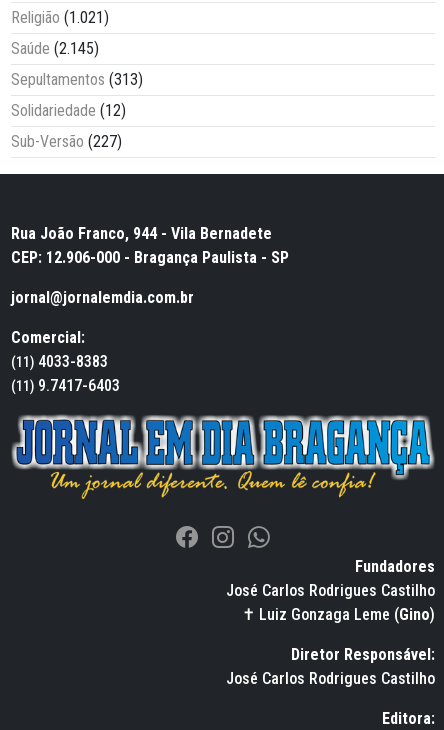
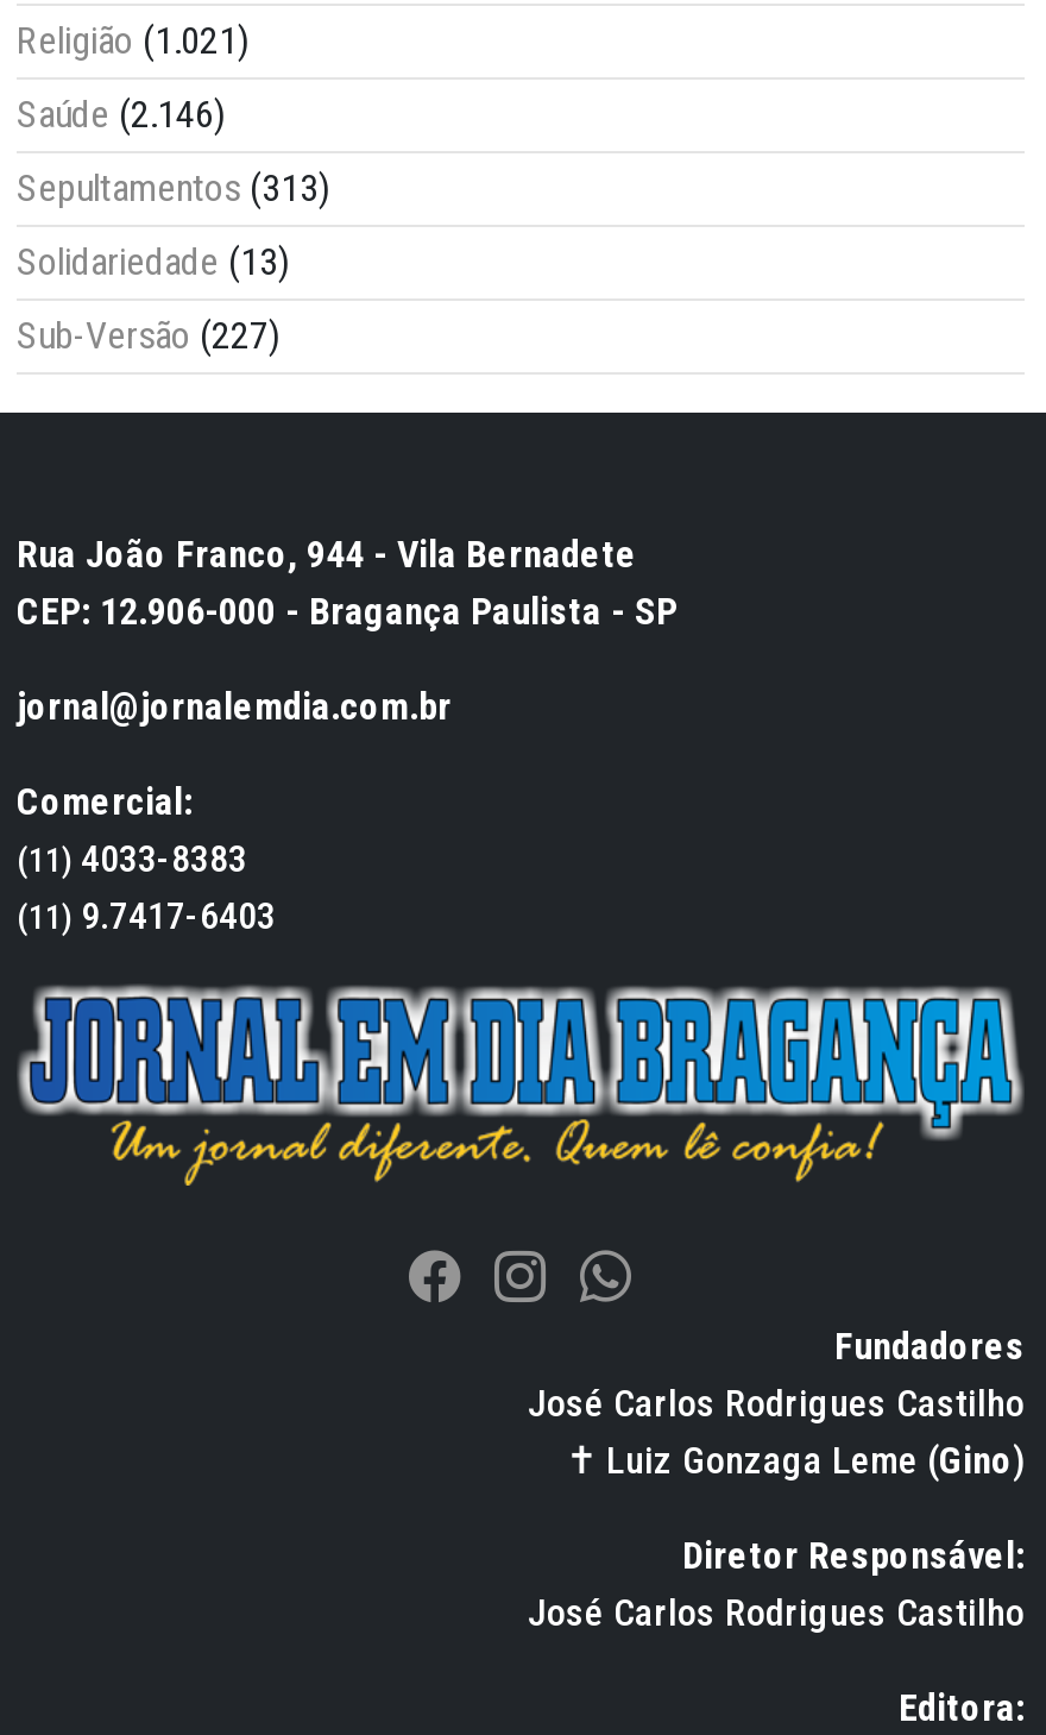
[11,39,99,58] Saúde (2.145) -> [17,93,226,138] Saúde (2.146)
[11,101,126,120] Solidariedade (12) -> [17,240,290,285] Solidariedade (13)

